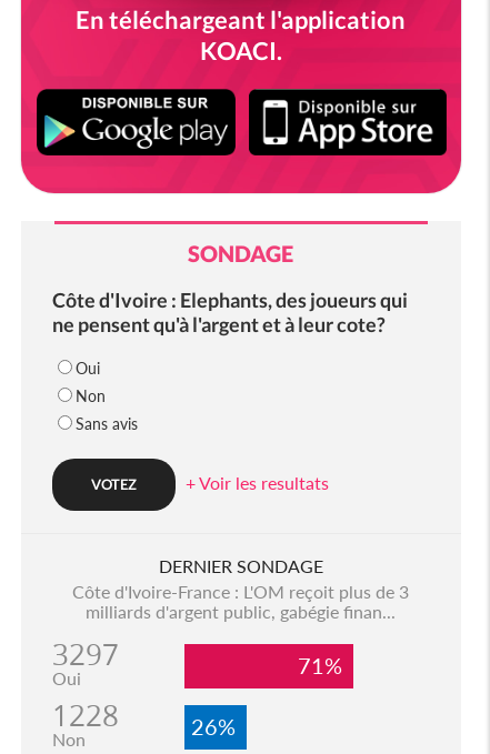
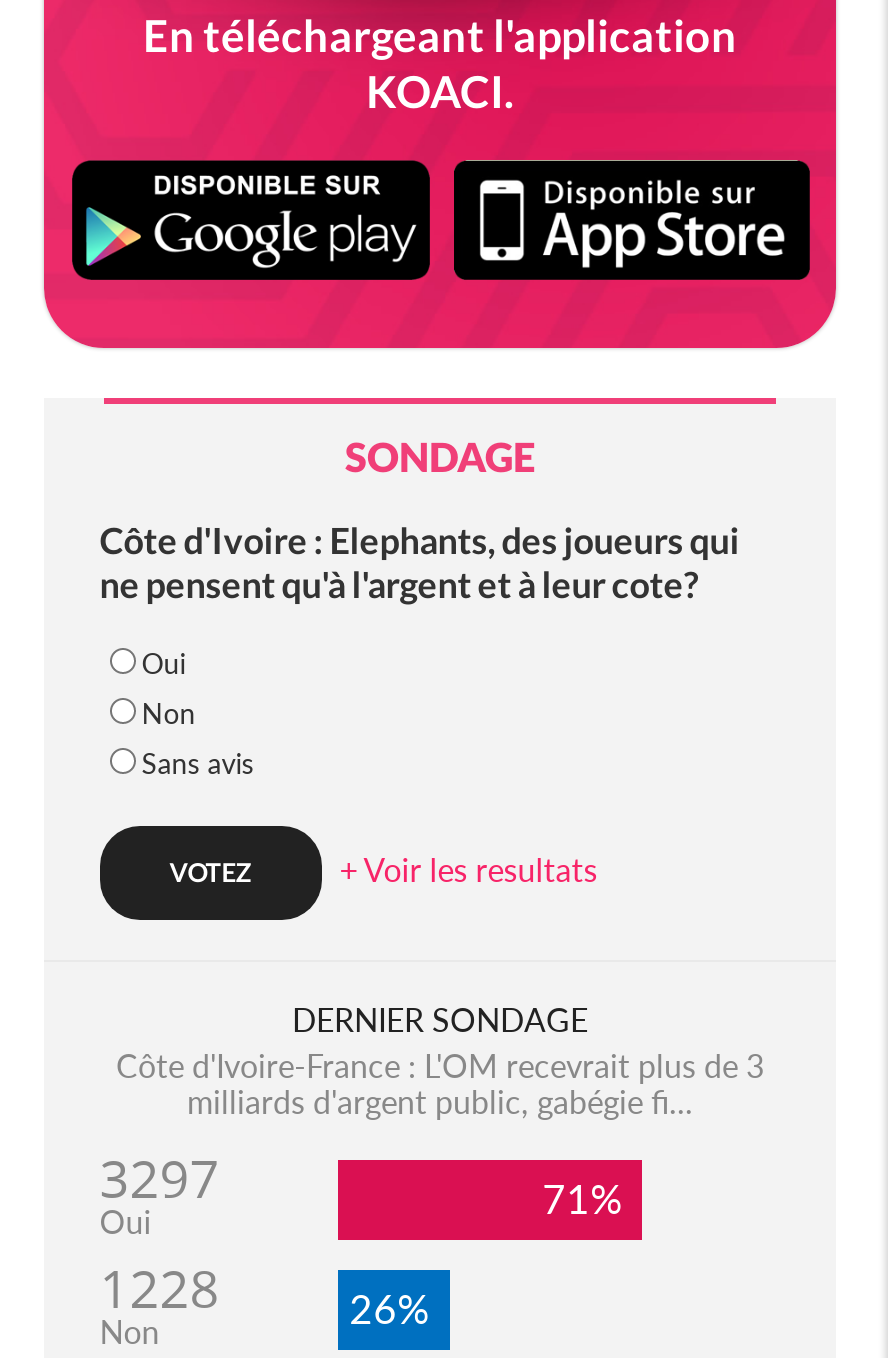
[73,581,409,602] Côte d'Ivoire-France : L'OM reçoit plus de 3 -> [116,1046,764,1084] Côte d'Ivoire-France : L'OM recevrait plus de 3
[86,601,396,622] milliards d'argent public, gabégie finan... -> [187,1082,693,1120] milliards d'argent public, gabégie fi...

